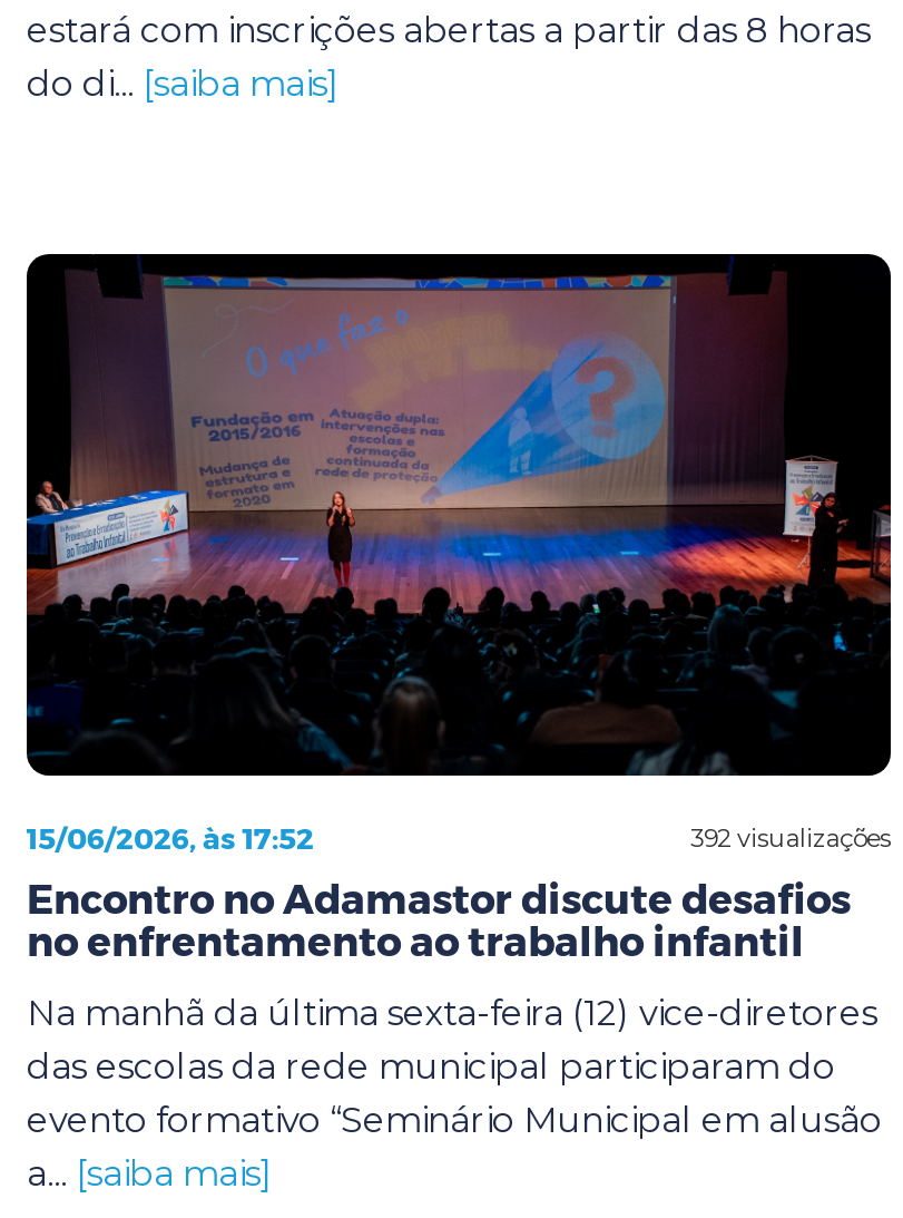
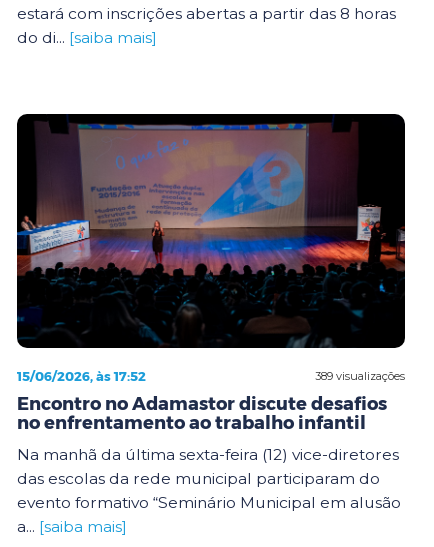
[690,821,891,852] 392 visualizações -> [315,368,405,382] 389 visualizações

